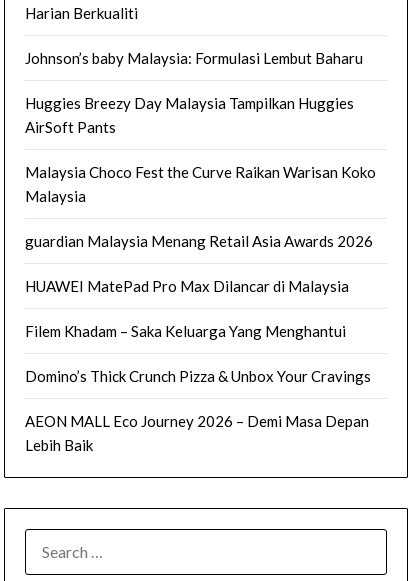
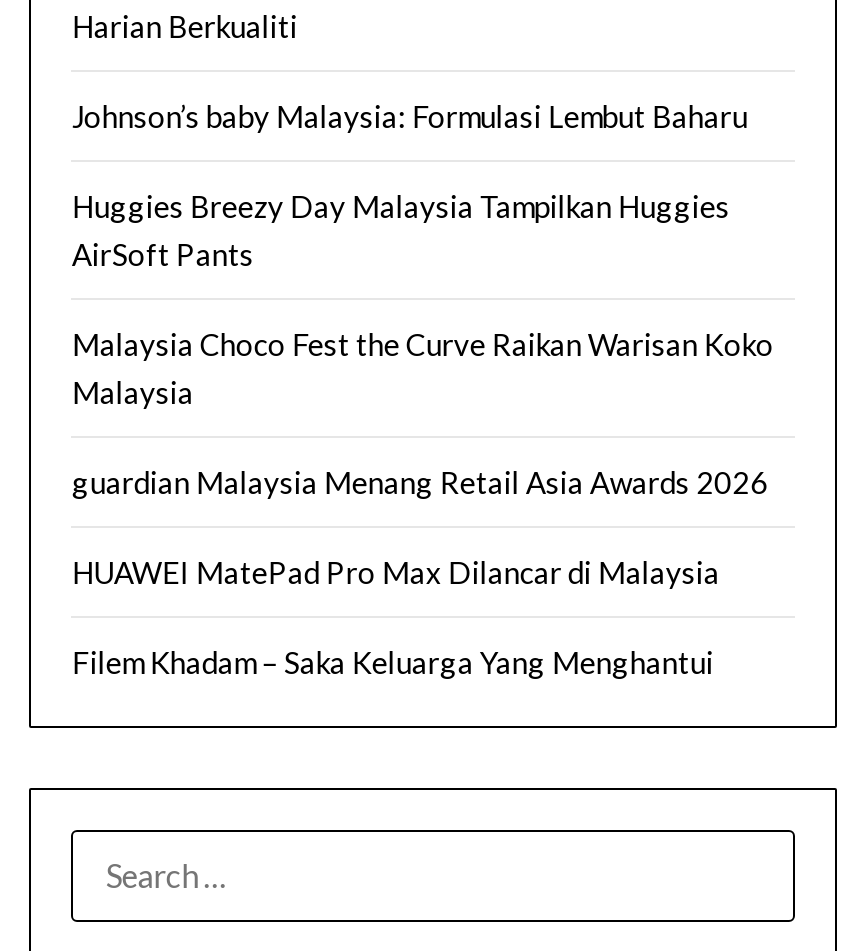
[25,366,371,453] Domino’s Thick Crunch Pizza & Unbox Your Cravings | AEON MALL Eco Journey 2026 – Demi Masa Depan | Lebih Baik -> none

